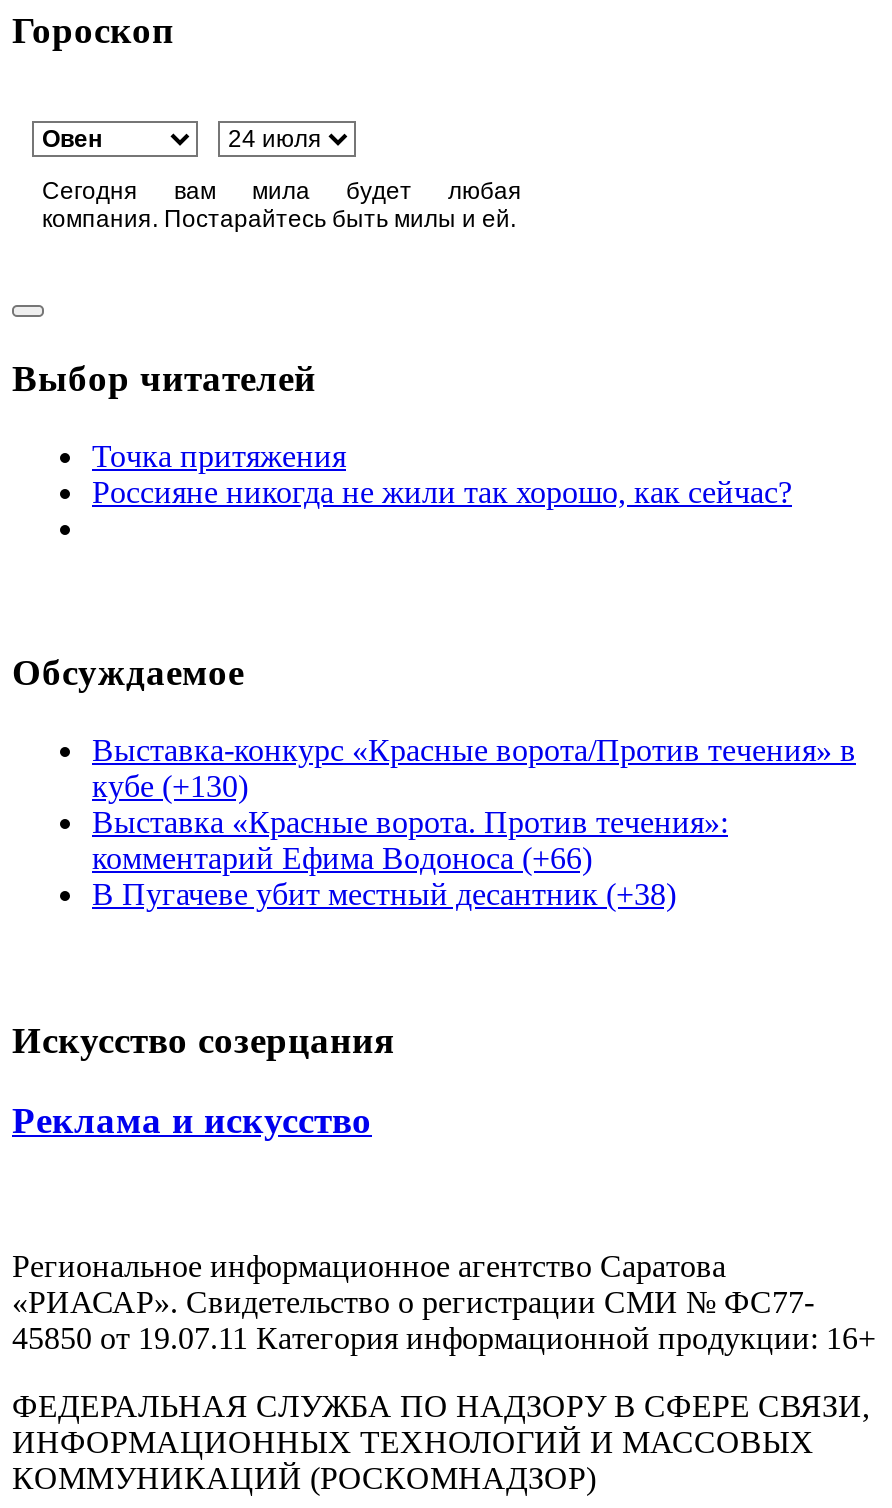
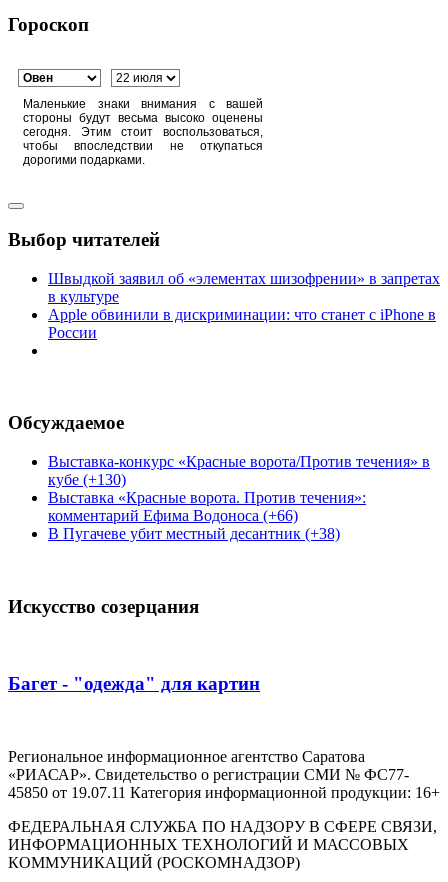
[42,178,522,234] Сегодня вам мила будет любая | компания. Постарайтесь быть милы и ей. -> [23,97,263,167] Маленькие знаки внимания с вашей | стороны будут весьма высоко оценены | сегодня. Этим стоит воспользоваться, | чтобы впоследствии не откупаться | дорогими подарками.
[92,439,792,509] Точка притяжения | Россияне никогда не жили так хорошо, как сейчас? -> [48,270,440,341] Швыдкой заявил об «элементах шизофрении» в запретах | в культуре | Apple обвинили в дискриминации: что станет с iPhone в | России
[12,1100,372,1142] Реклама и искусство -> [8,673,260,694] Багет - "одежда" для картин

